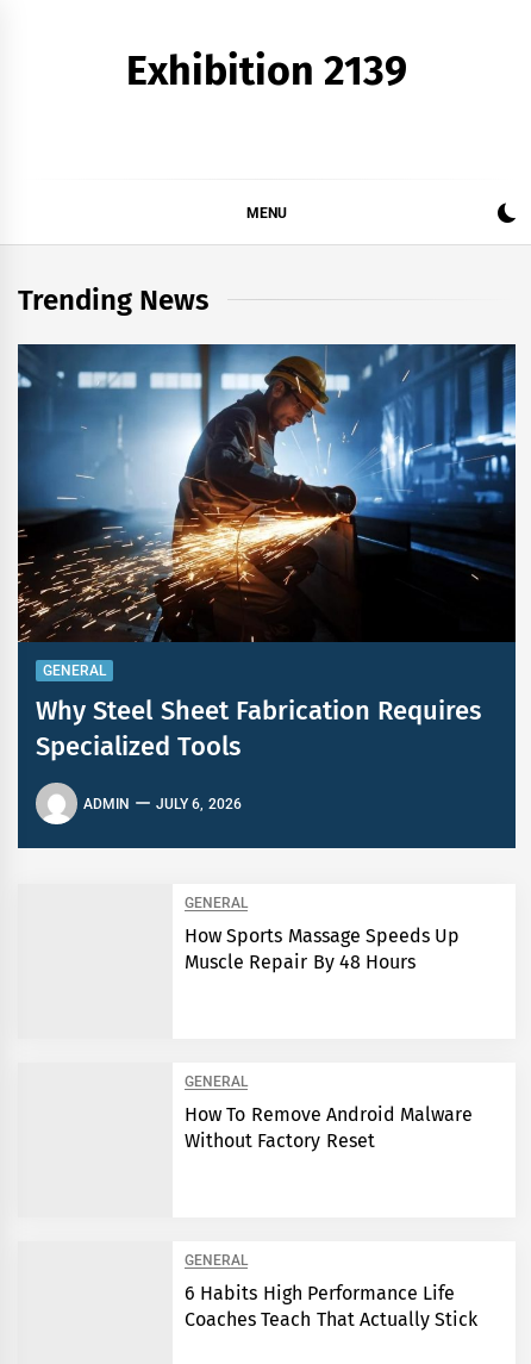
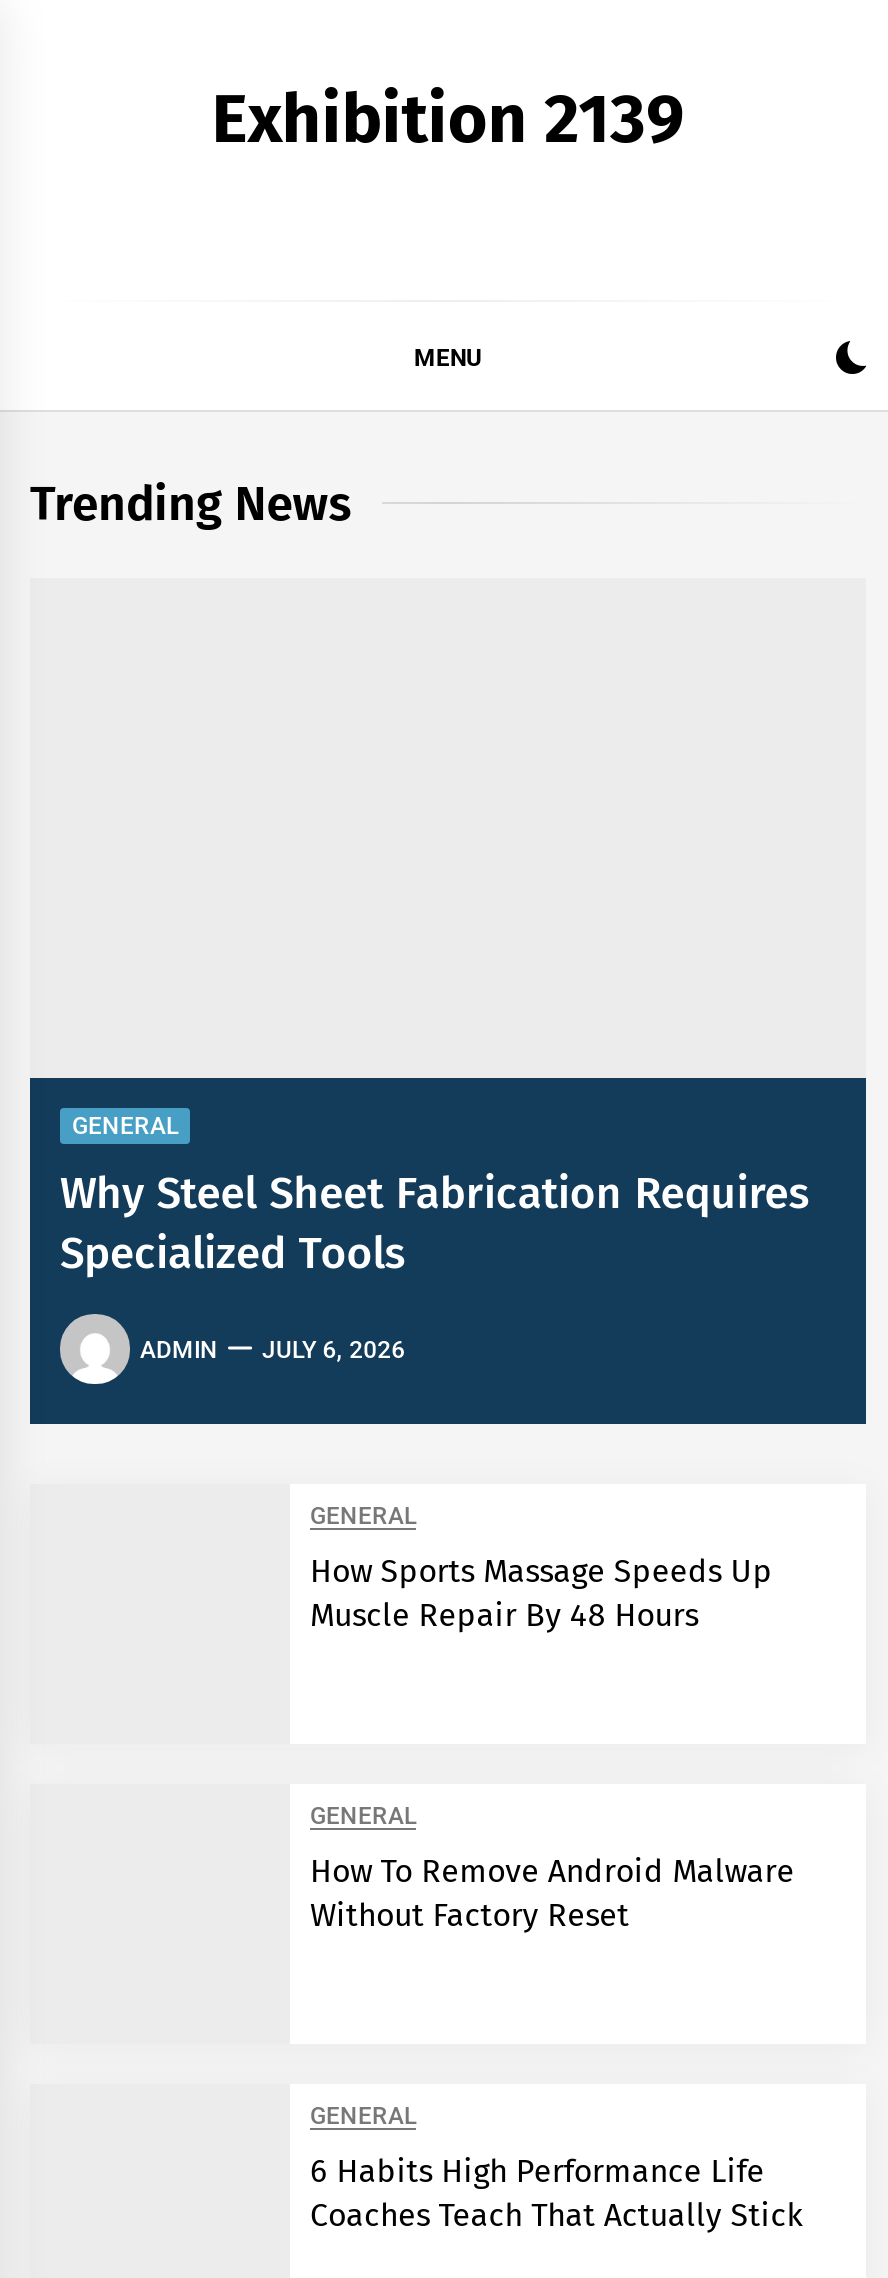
[17,343,517,643] [image] -> none

